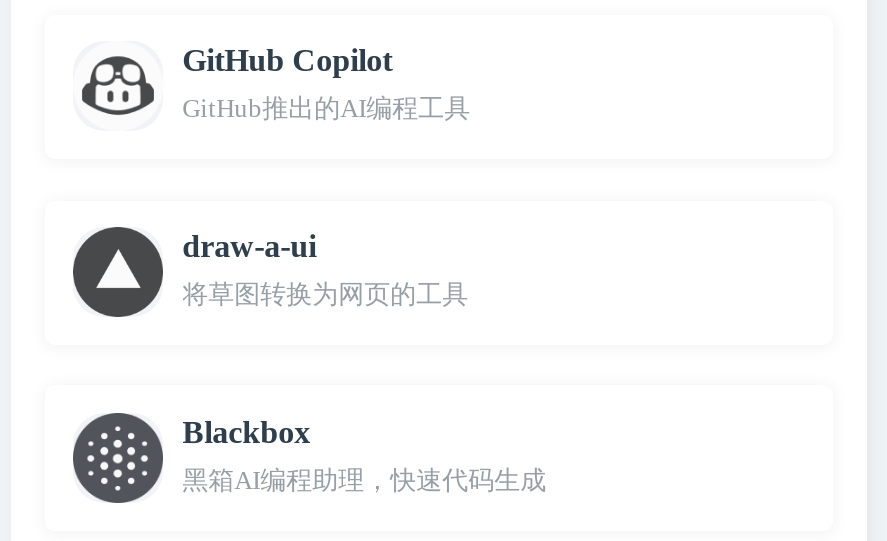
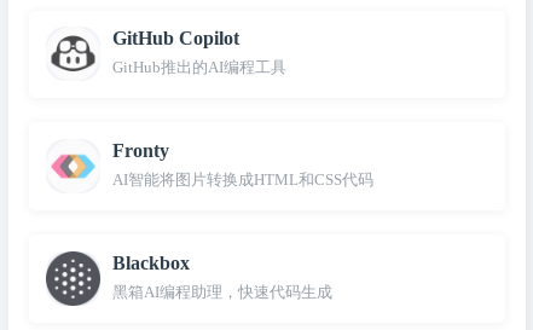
[71,225,316,319] [image] | draw-a-ui -> [46,139,169,193] [image] | Fronty
[182,279,468,309] 将草图转换为网页的工具 -> [112,171,373,189] AI智能将图片转换成HTML和CSS代码

